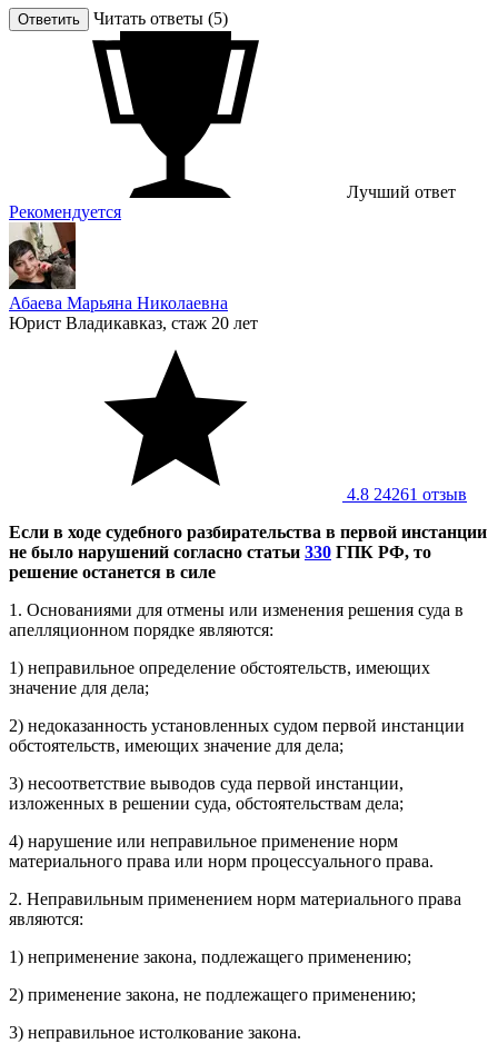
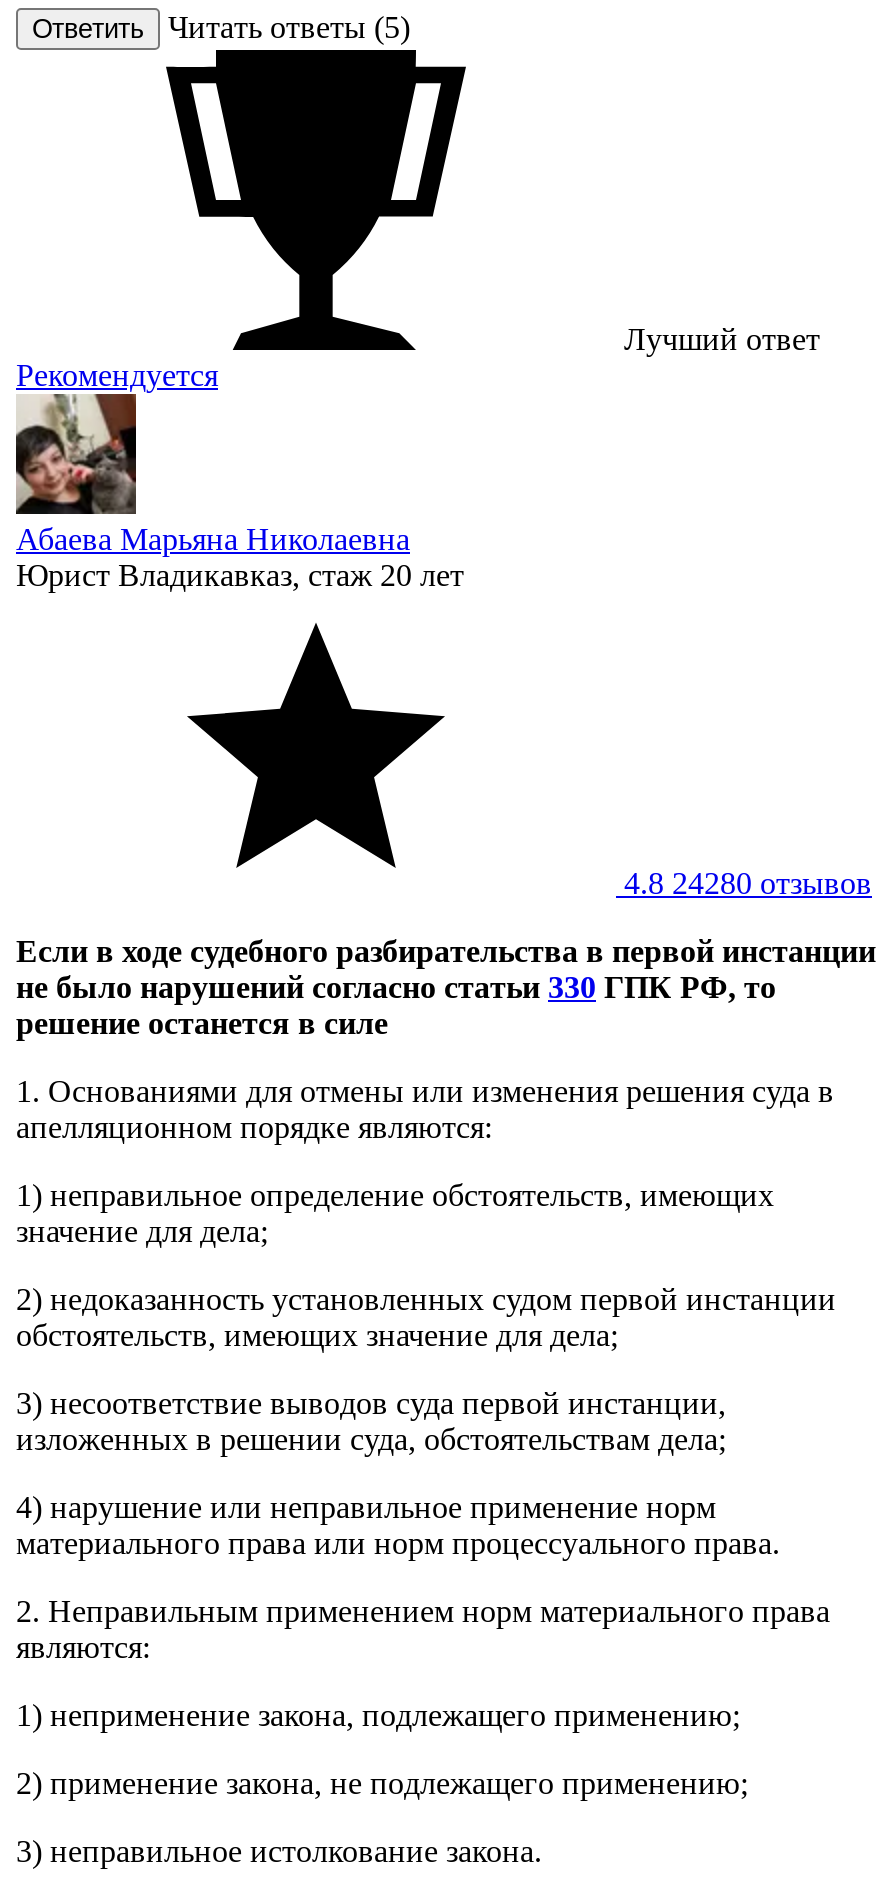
[342,485,467,503] 4.8 24261 отзыв -> [616,866,872,900] 4.8 24280 отзывов

